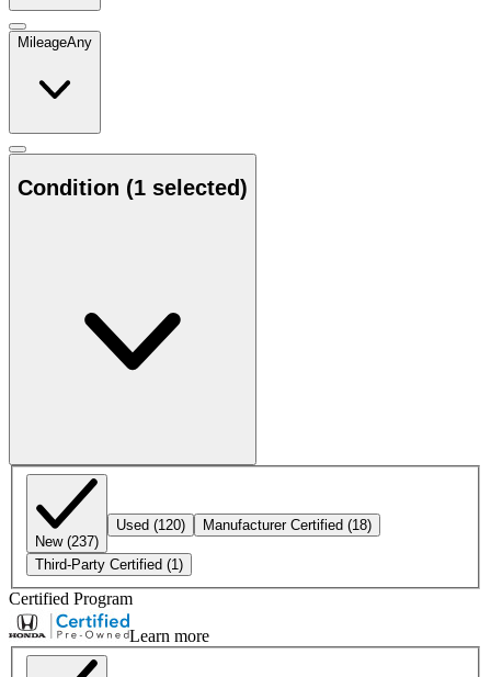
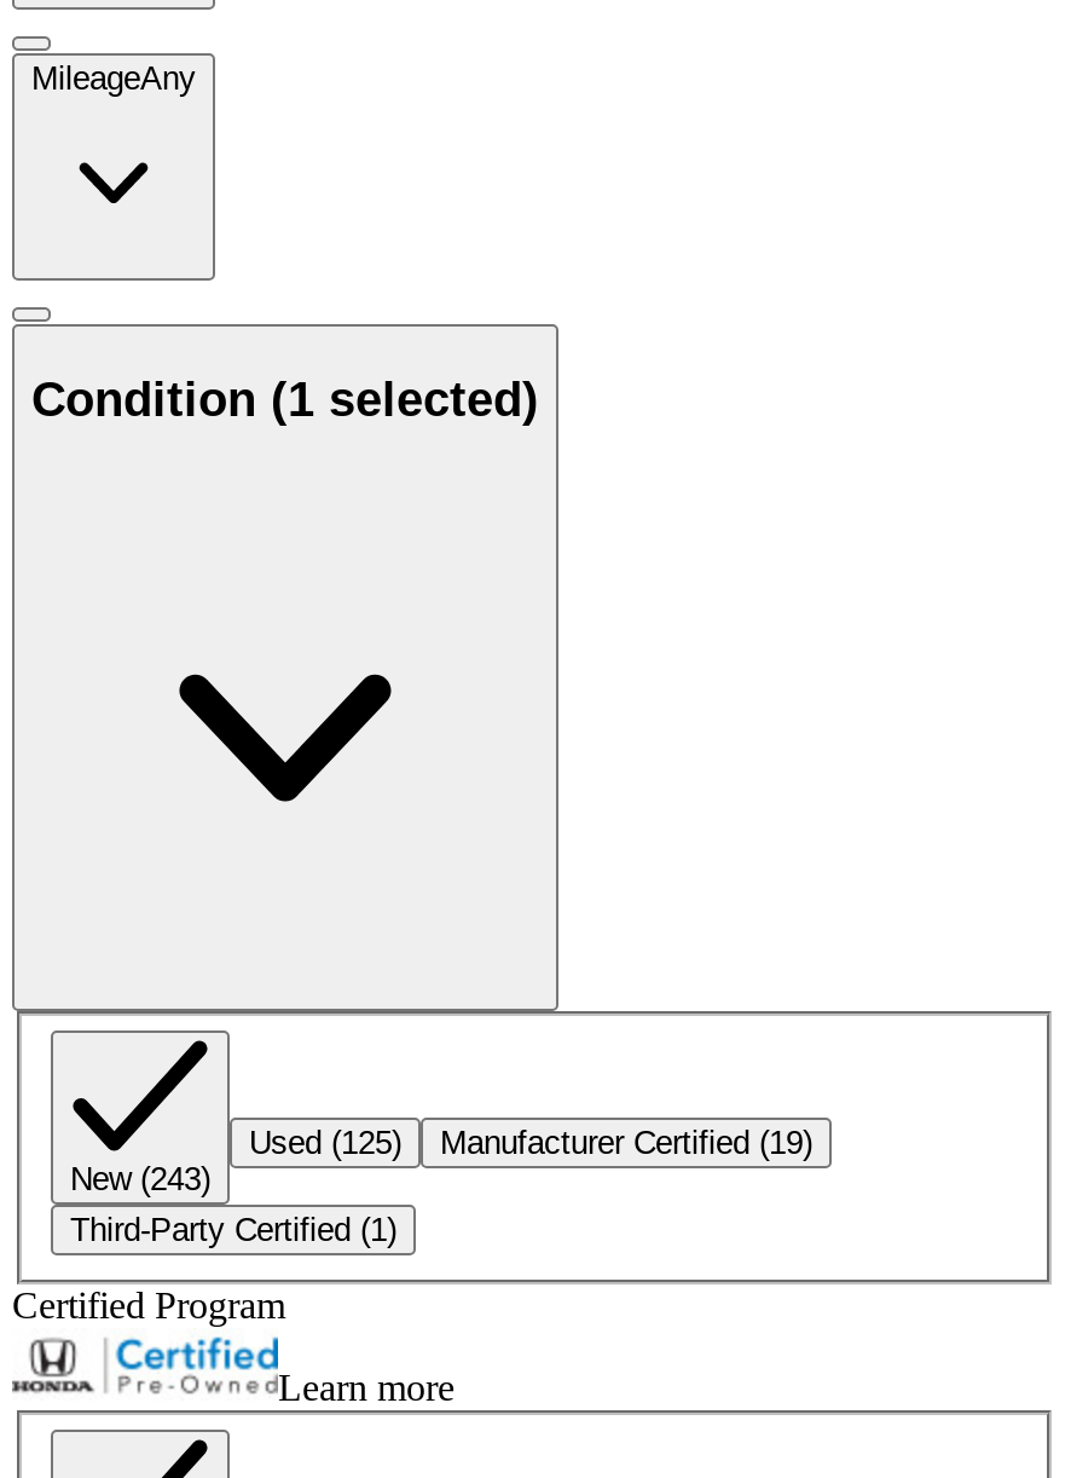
[116,517,185,533] Used (120) -> [249,1125,401,1162] Used (125)
[203,517,372,533] Manufacturer Certified (18) -> [440,1125,812,1162] Manufacturer Certified (19)
[35,533,99,550] New (237) -> [70,1162,210,1198] New (243)

